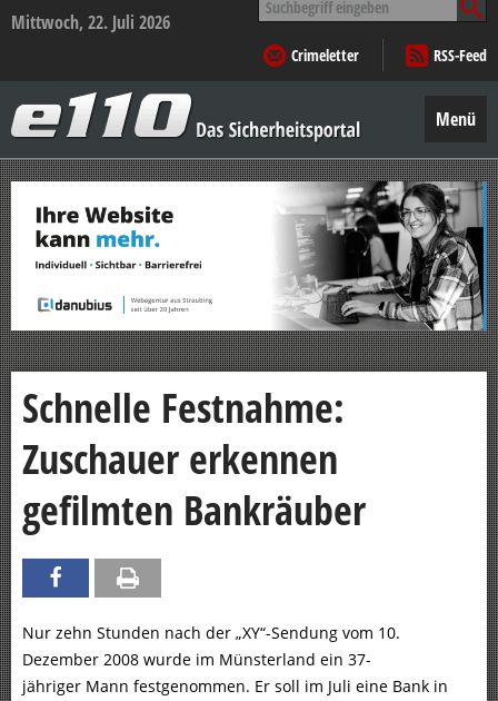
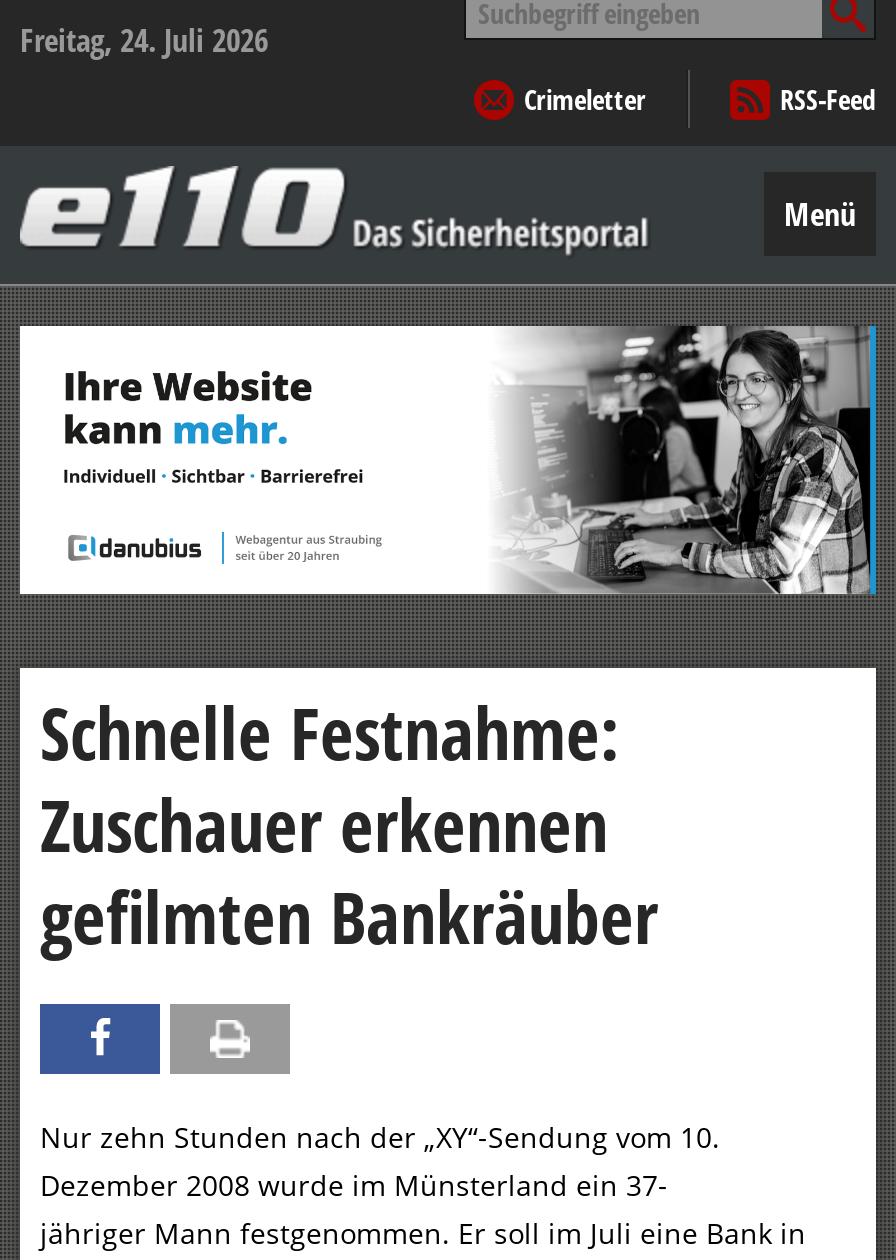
[11,10,170,34] Mittwoch, 22. Juli 2026 -> [20,18,268,62] Freitag, 24. Juli 2026

